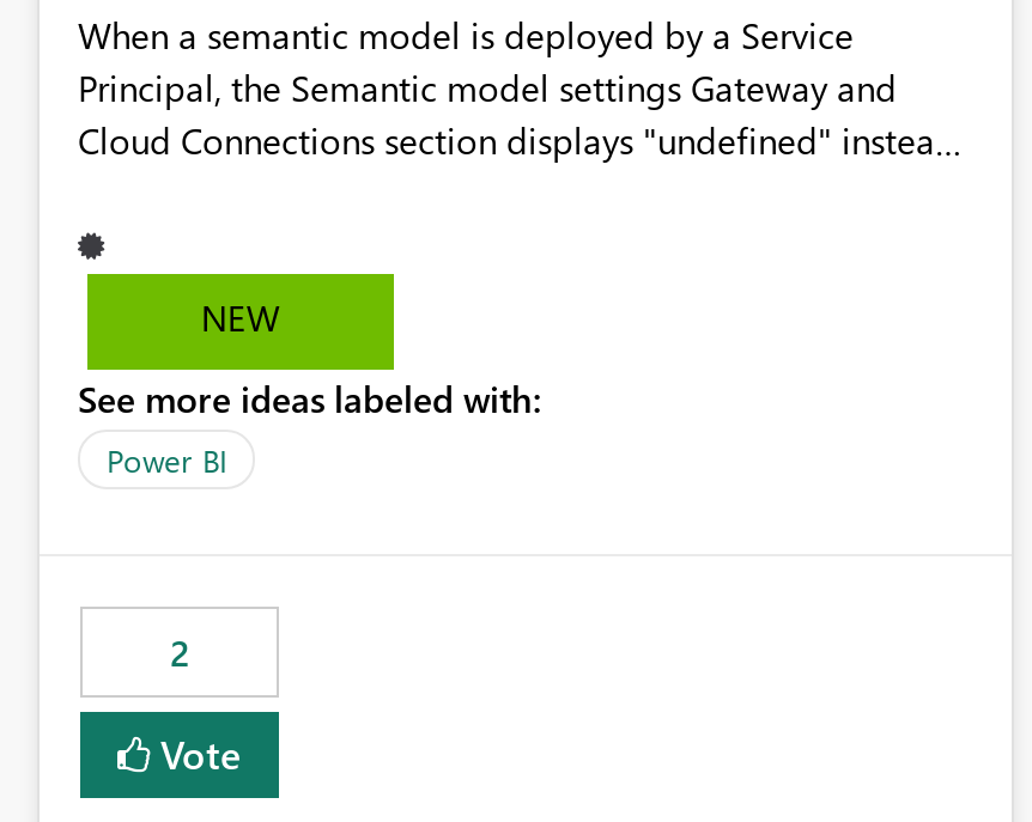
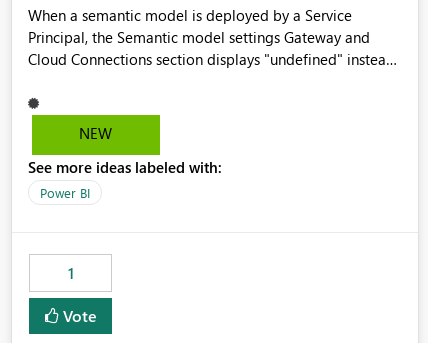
[170,629,189,677] 2 -> [67,263,73,283] 1

